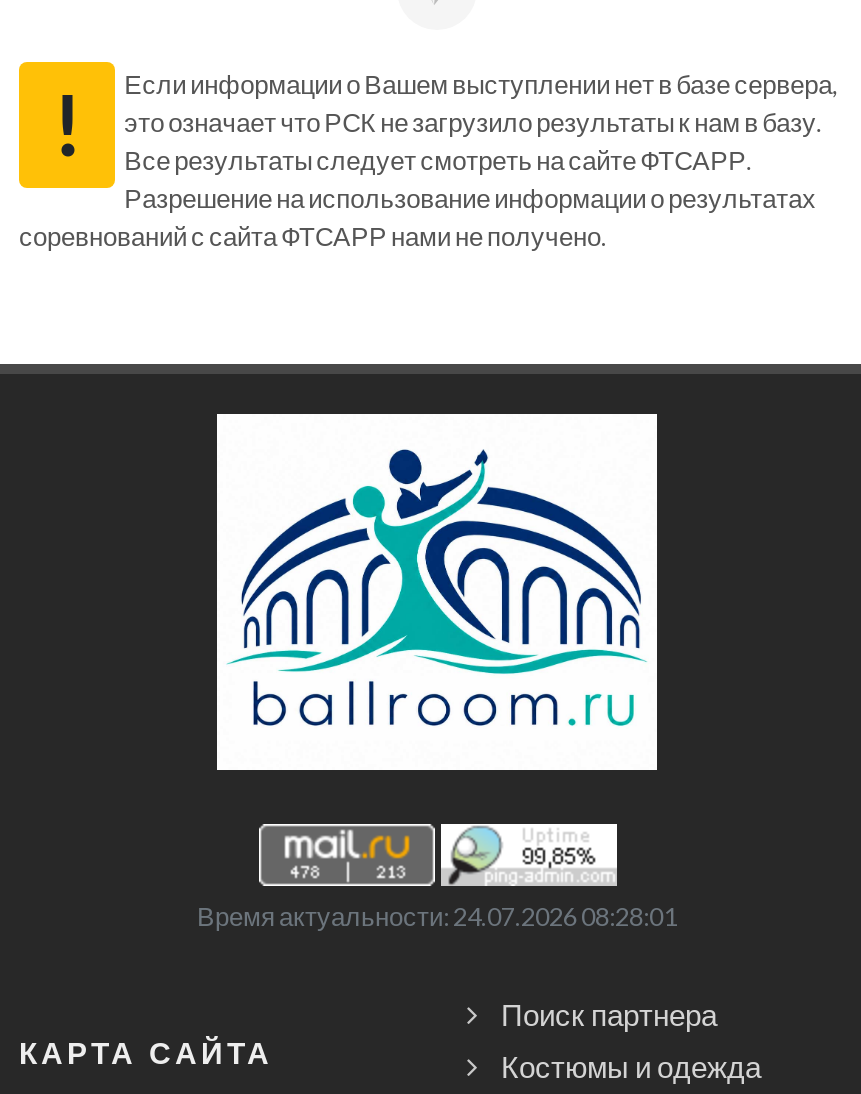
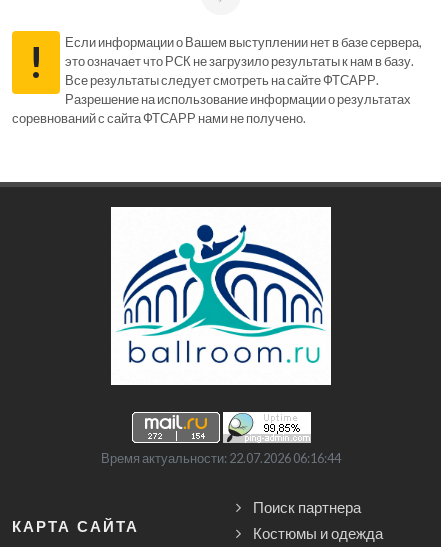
[197,901,677,933] Время актуальности: 24.07.2026 08:28:01 -> [101,450,341,466] Время актуальности: 22.07.2026 06:16:44

